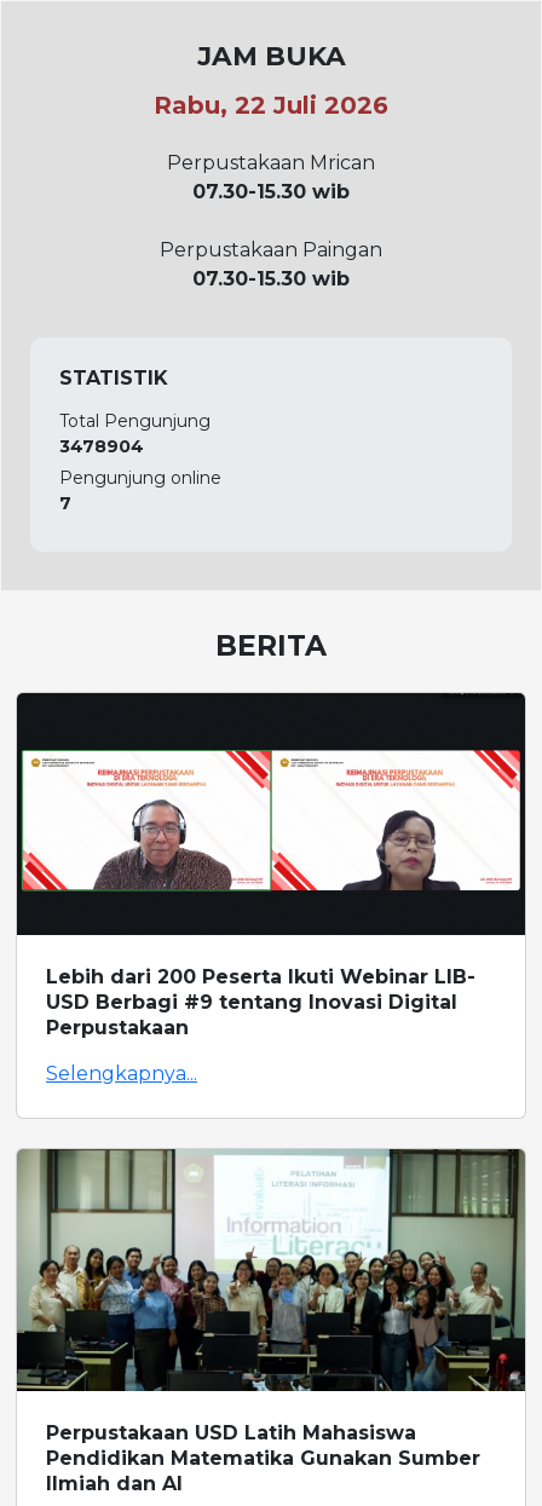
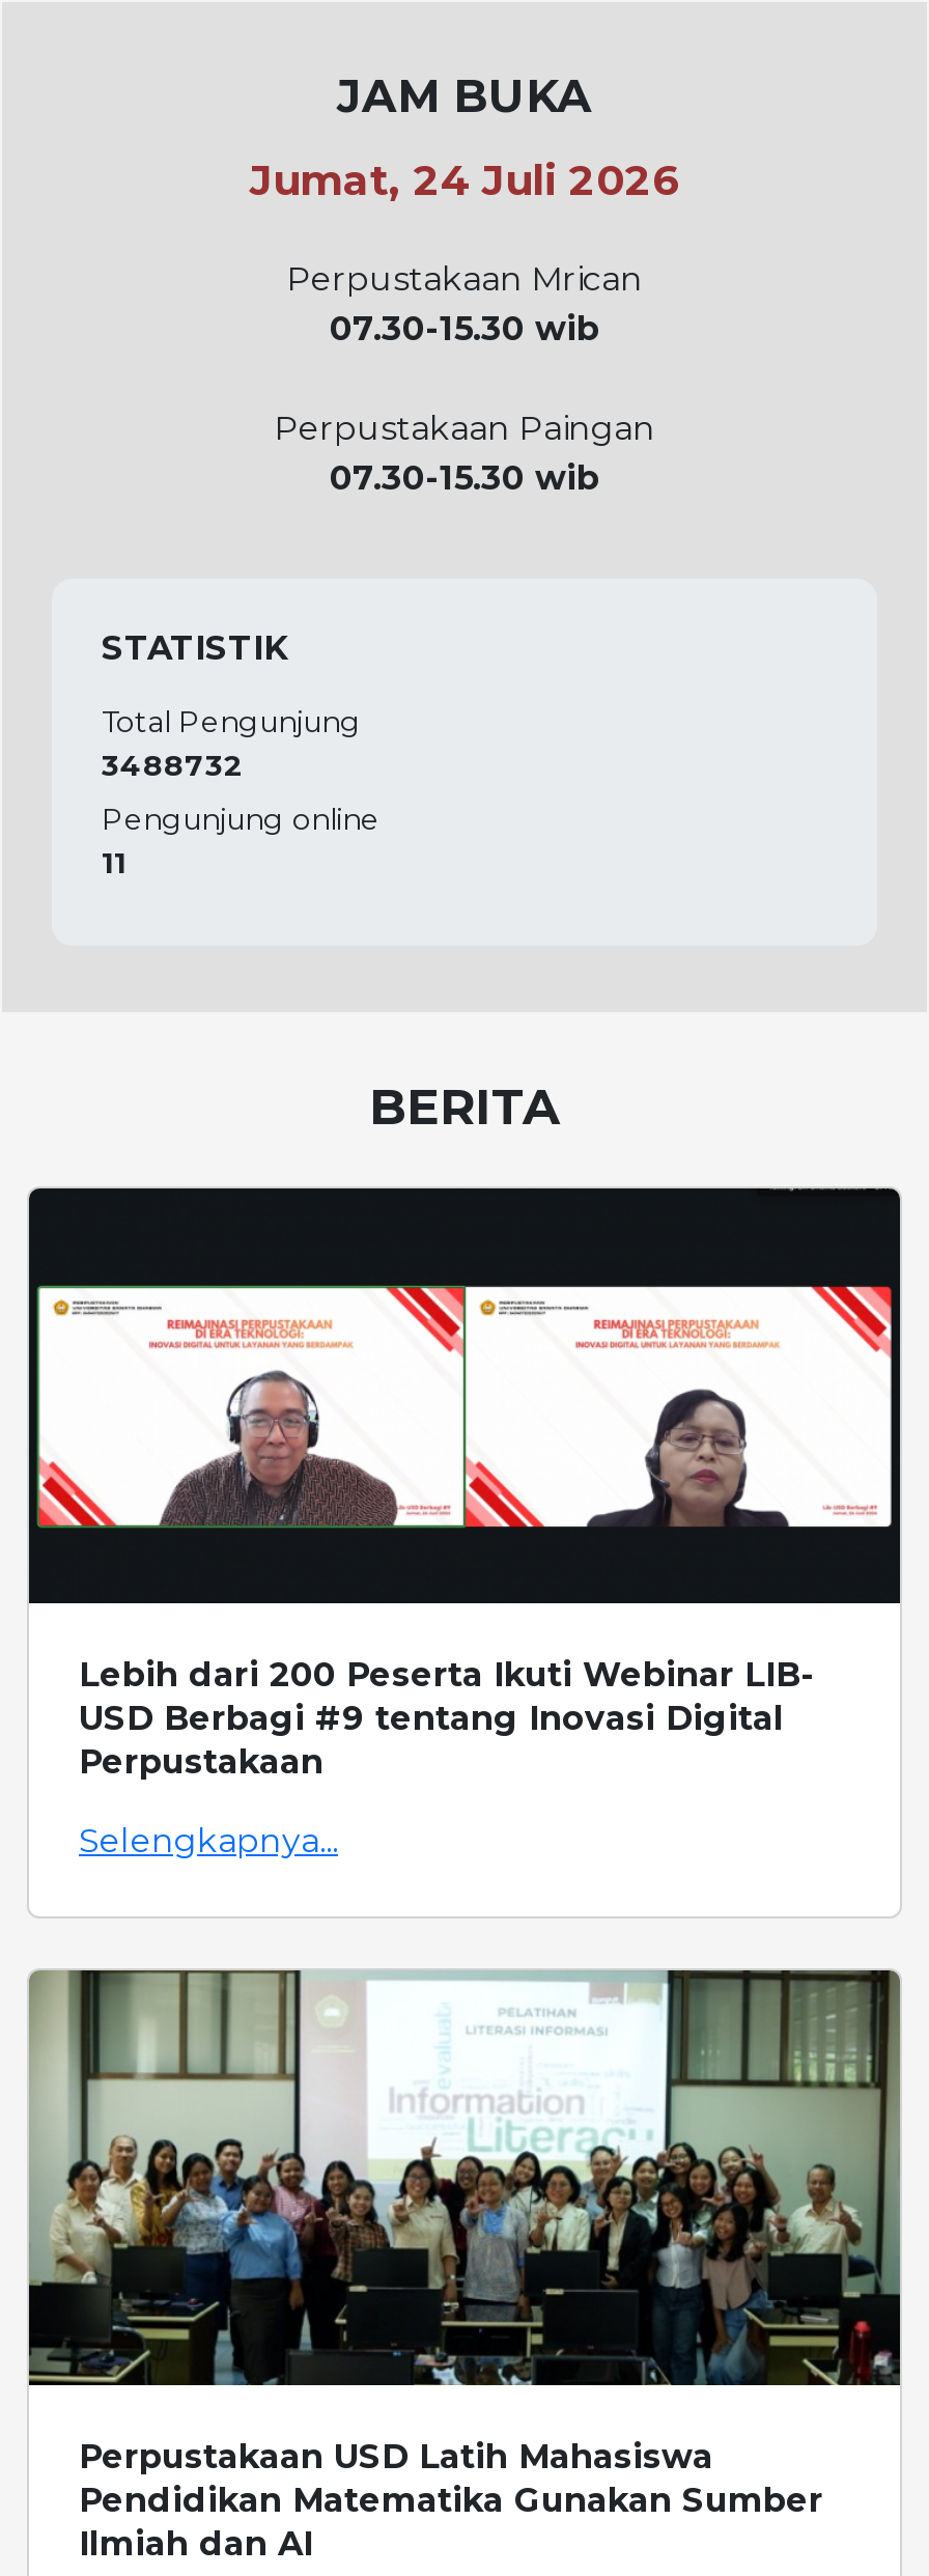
[154,91,388,120] Rabu, 22 Juli 2026 -> [250,156,679,206] Jumat, 24 Juli 2026
[59,436,144,458] 3478904 -> [102,747,243,785] 3488732
[59,493,71,514] 7 -> [102,845,126,882] 11

